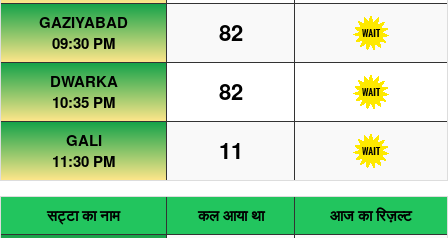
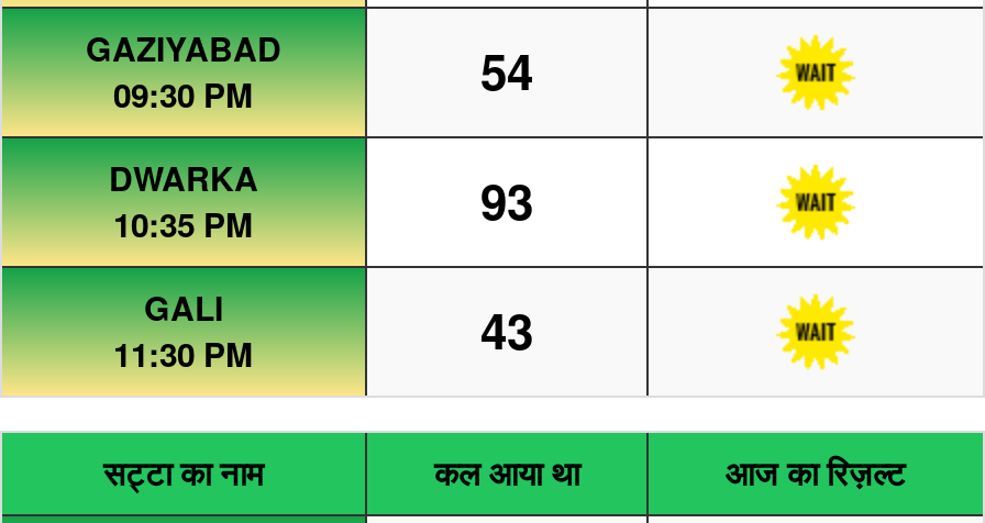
[218,16,242,48] 82 -> [480,35,533,105] 54
[218,75,242,107] 82 -> [480,165,533,235] 93
[218,134,242,166] 11 -> [480,294,533,365] 43

